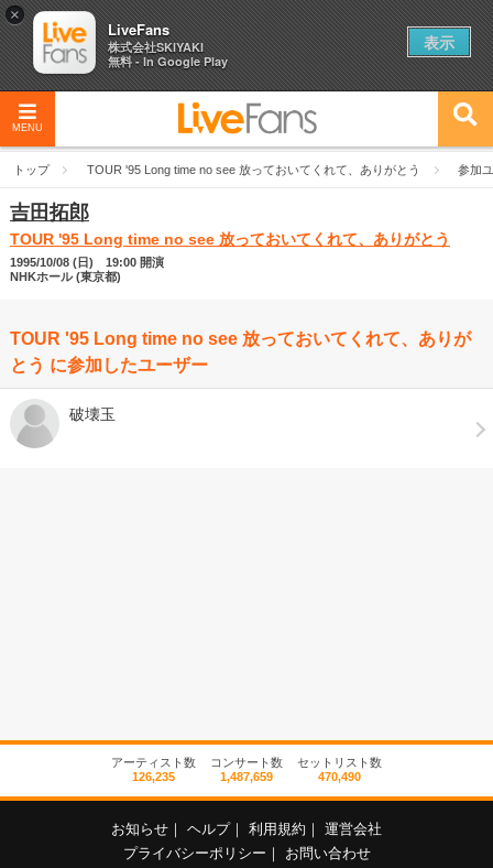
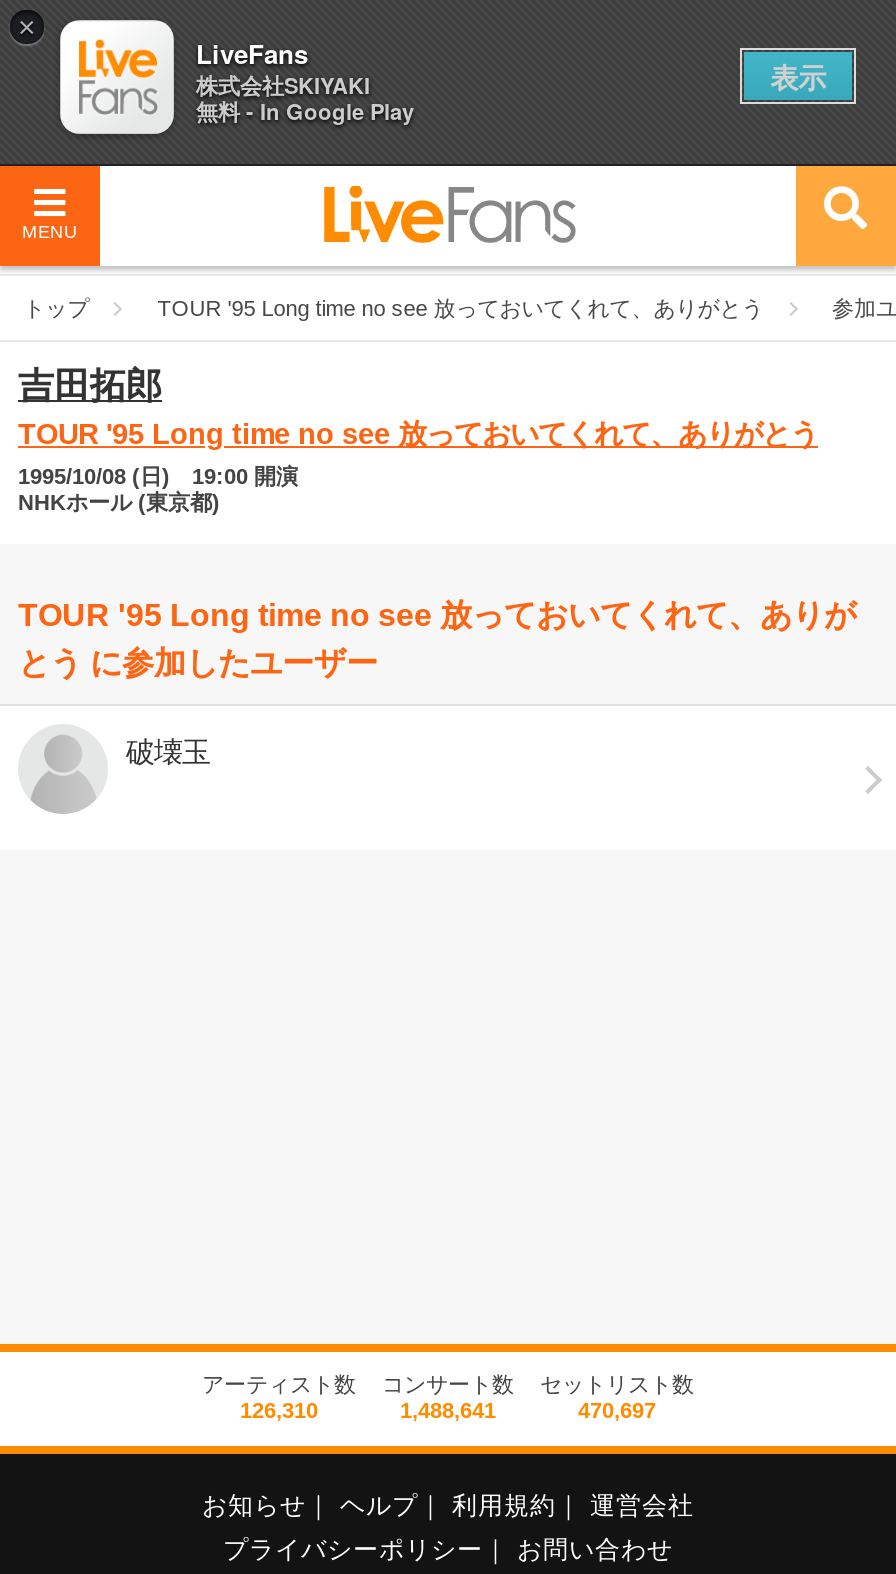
[132,770,175,783] 126,235 -> [240,1398,318,1422] 126,310
[220,770,273,783] 1,487,659 -> [400,1398,496,1422] 1,488,641
[318,770,361,783] 470,490 -> [578,1398,656,1422] 470,697

